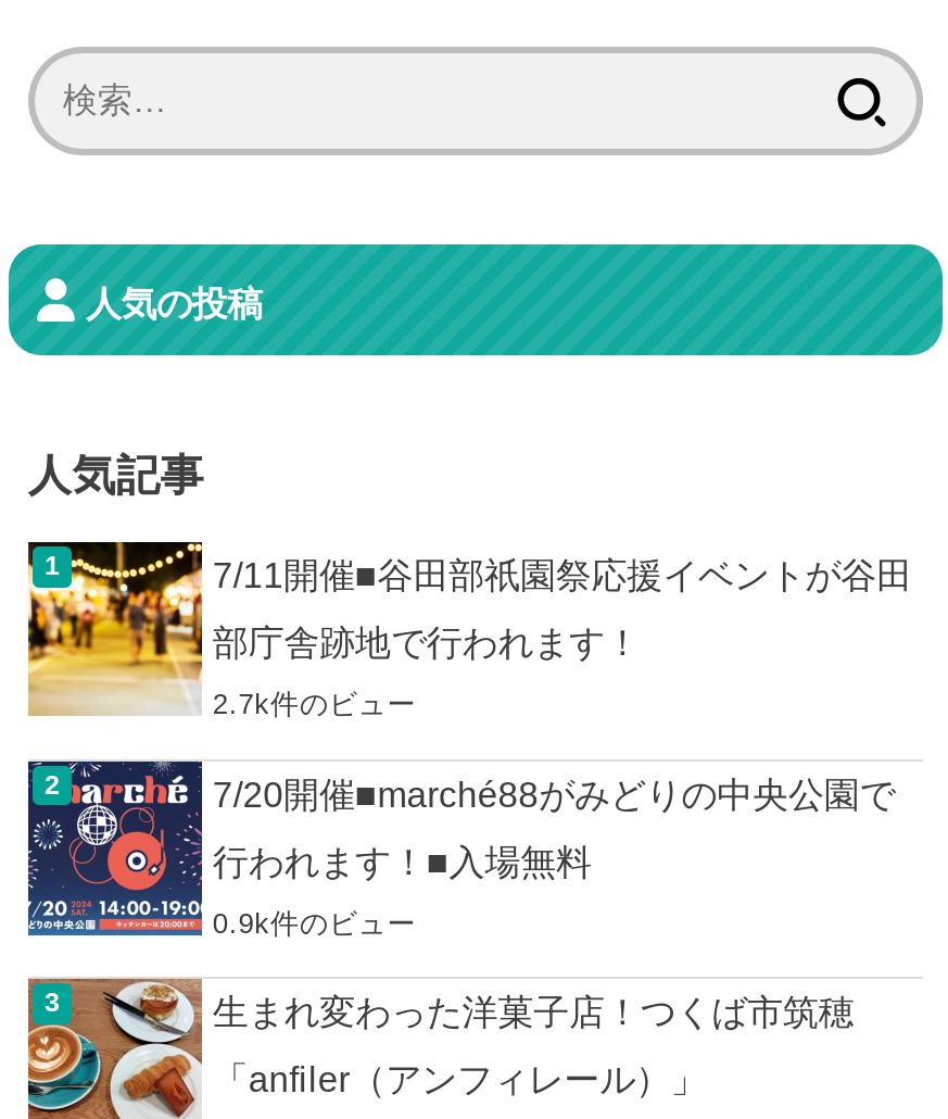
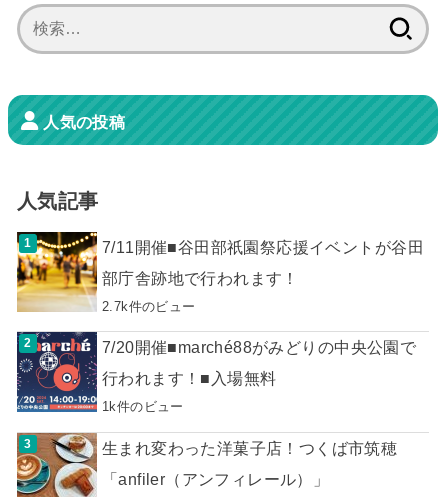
[213,907,416,939] 0.9k件のビュー -> [102,399,184,414] 1k件のビュー

